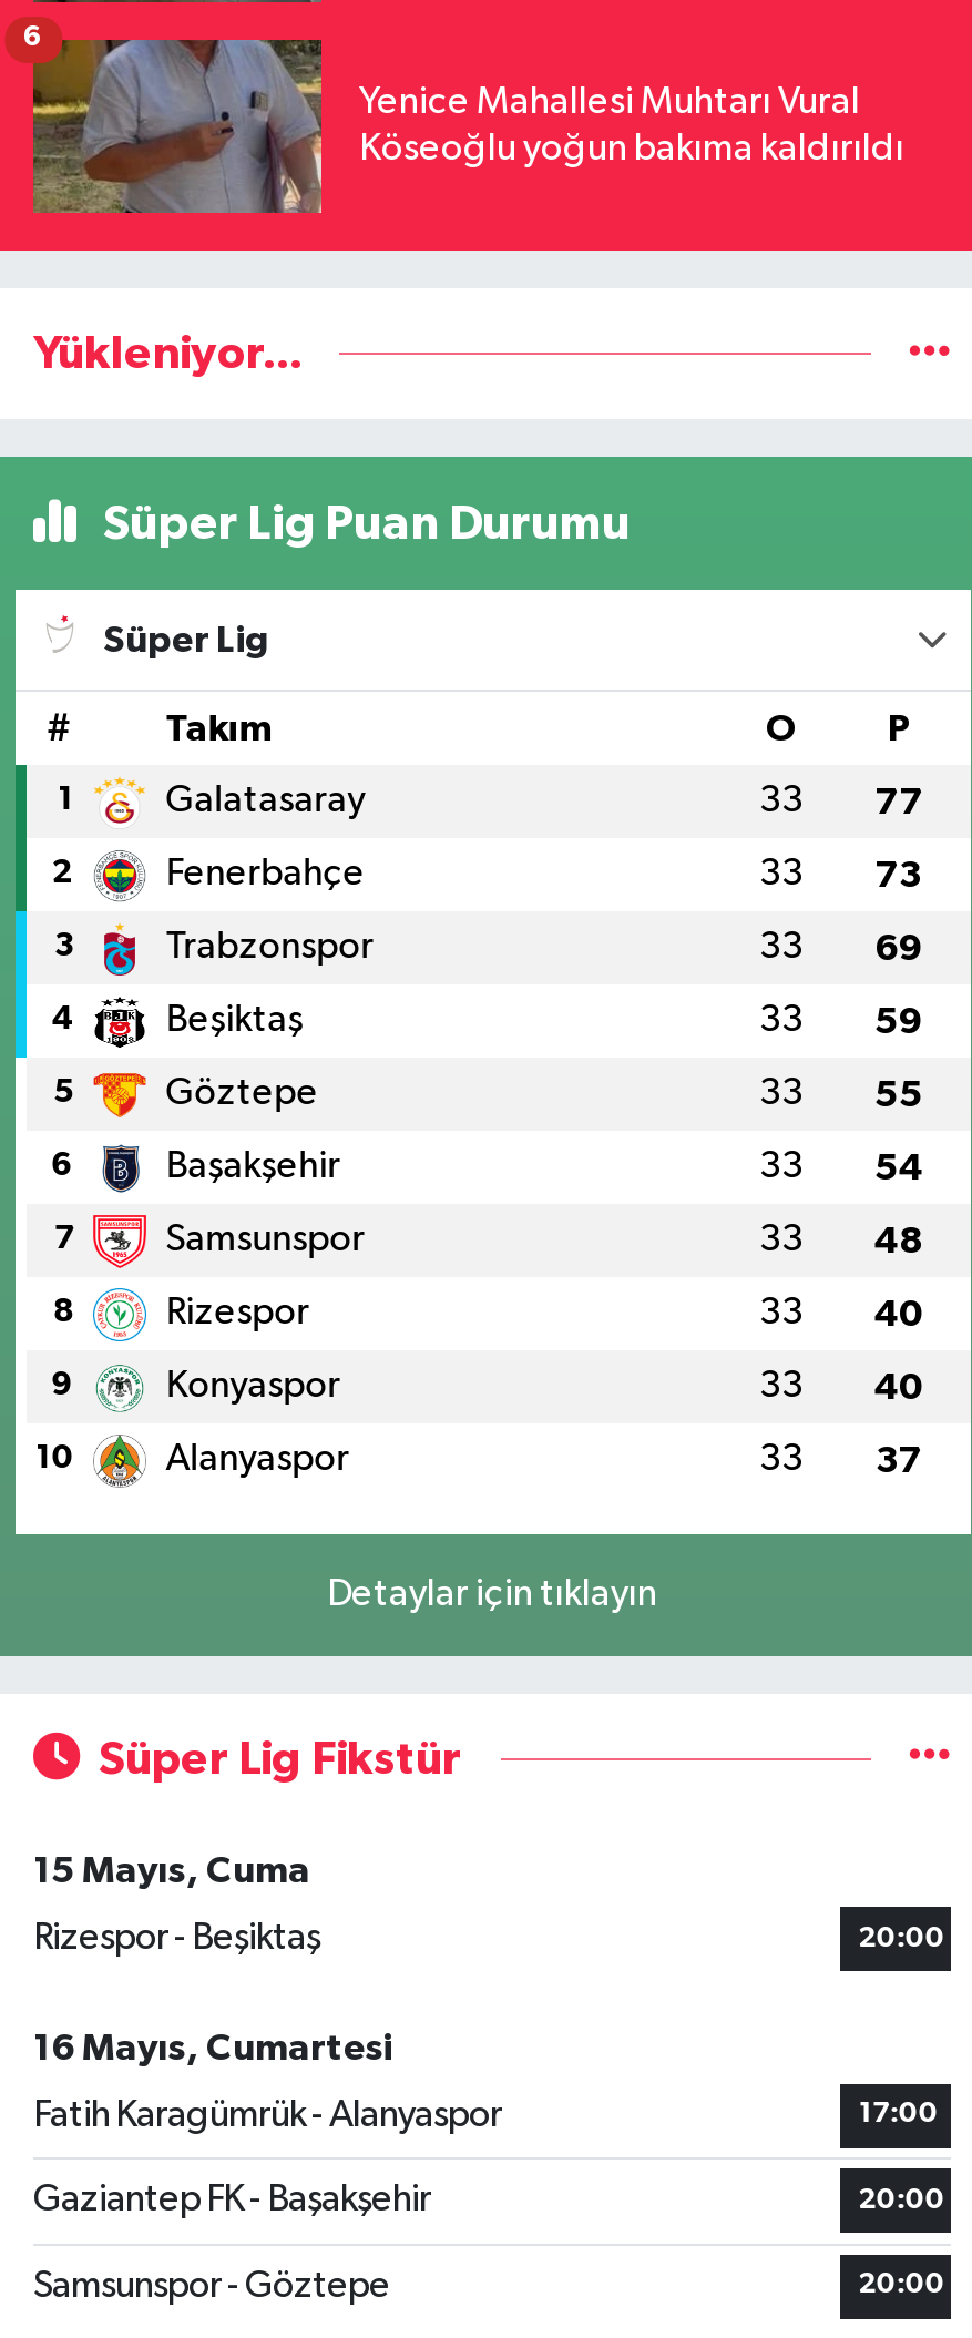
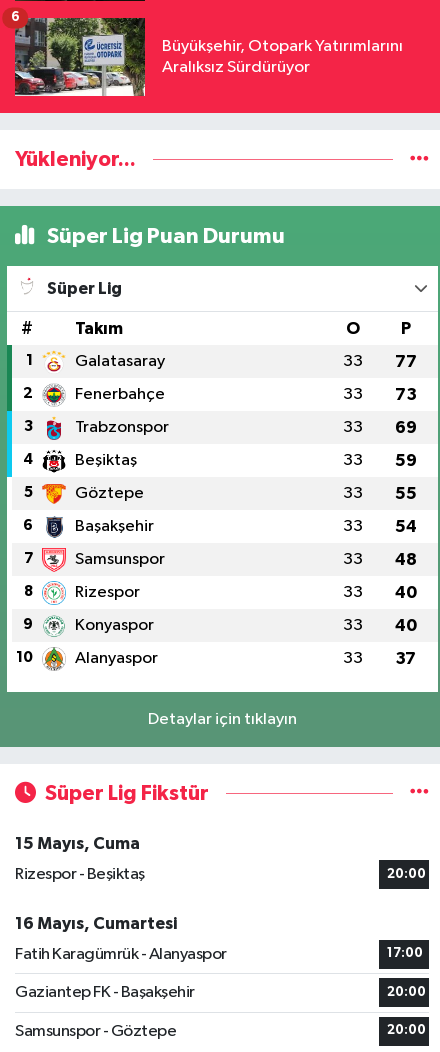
[31,38,904,215] [image] | Yenice Mahallesi Muhtarı Vural | Köseoğlu yoğun bakıma kaldırıldı -> [14,17,403,97] [image] | Büyükşehir, Otopark Yatırımlarını | Aralıksız Sürdürüyor

